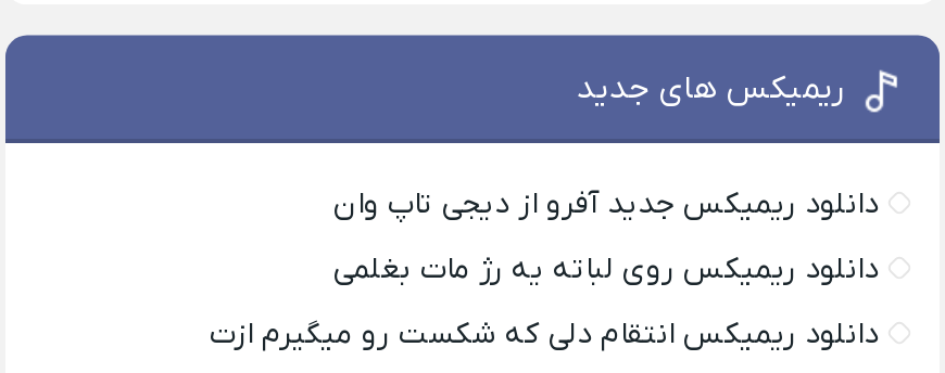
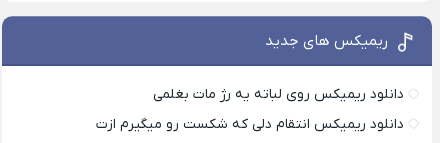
[333,185,879,226] دانلود ریمیکس جدید آفرو از ديجی تاپ وان -> none

